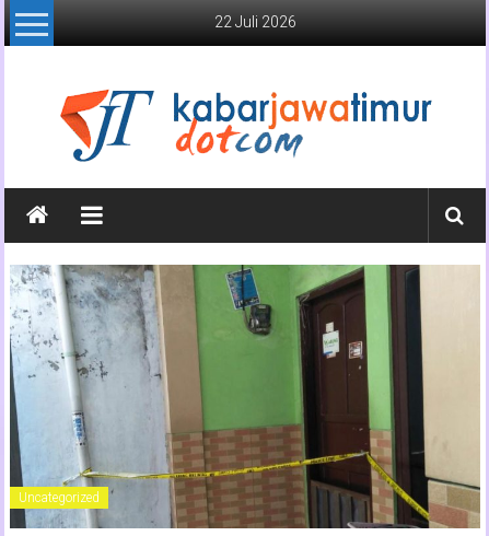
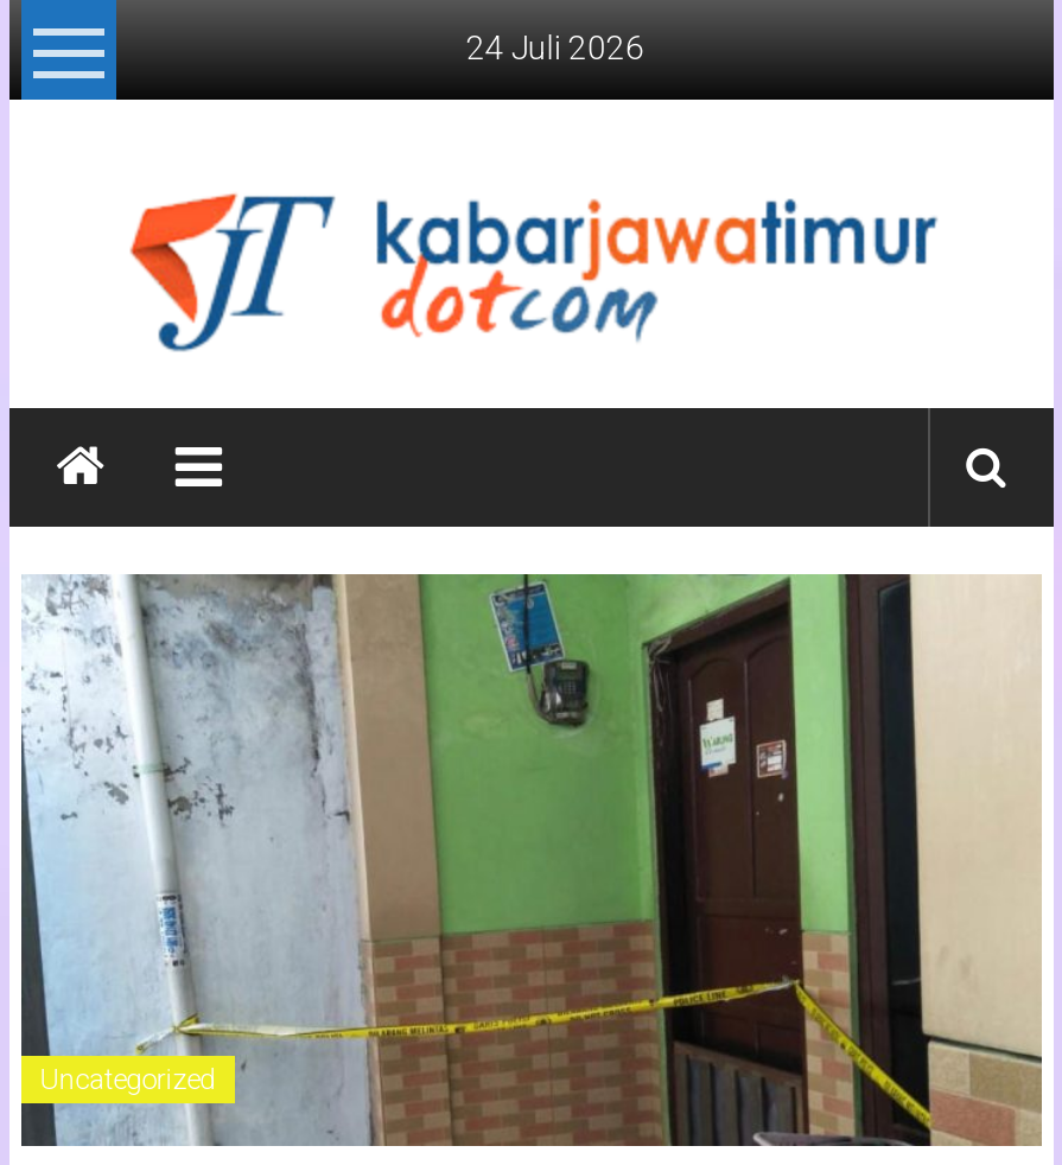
[215,13,297,31] 22 Juli 2026 -> [466,28,644,66] 24 Juli 2026

